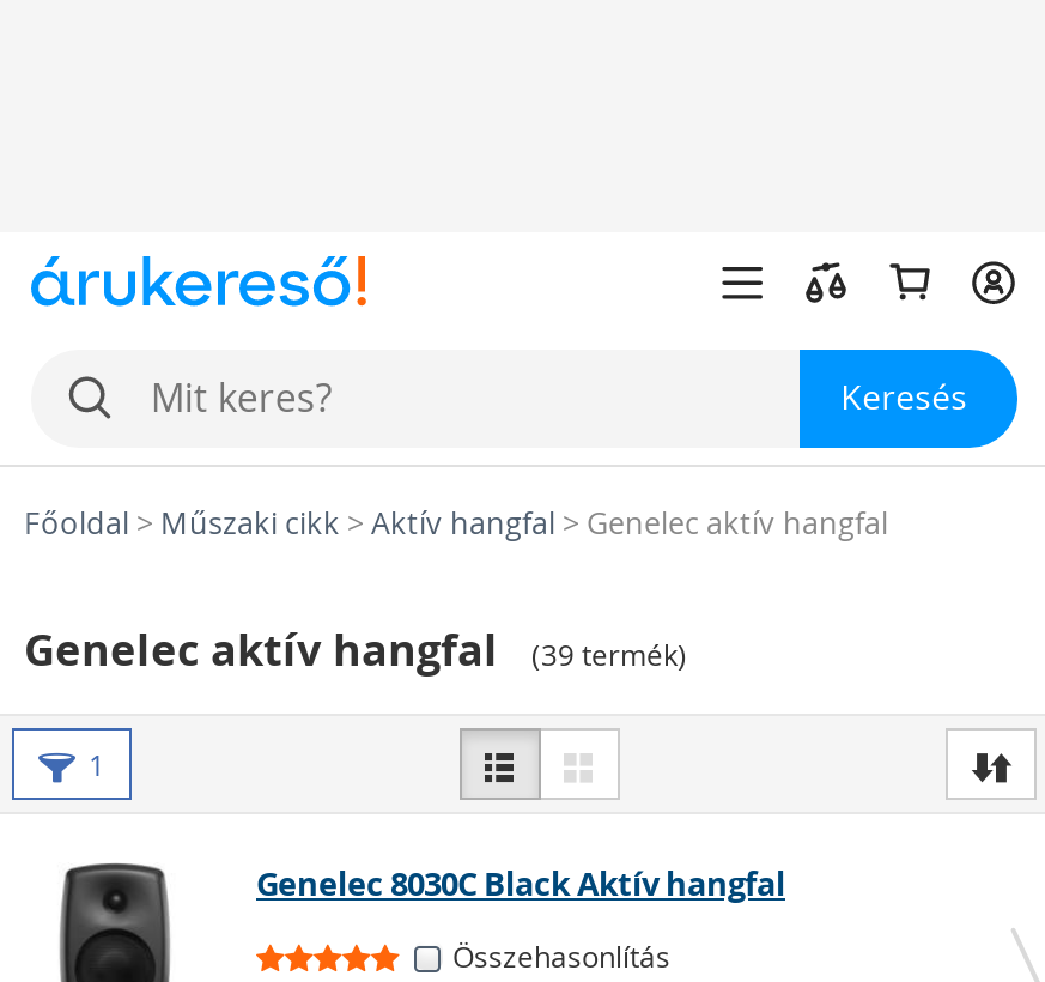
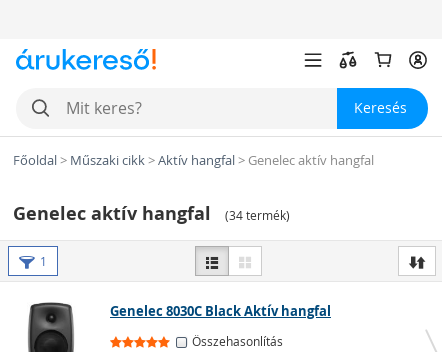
[24,619,687,679] Genelec aktív hangfal (39 termék) -> [13,200,290,225] Genelec aktív hangfal (34 termék)

